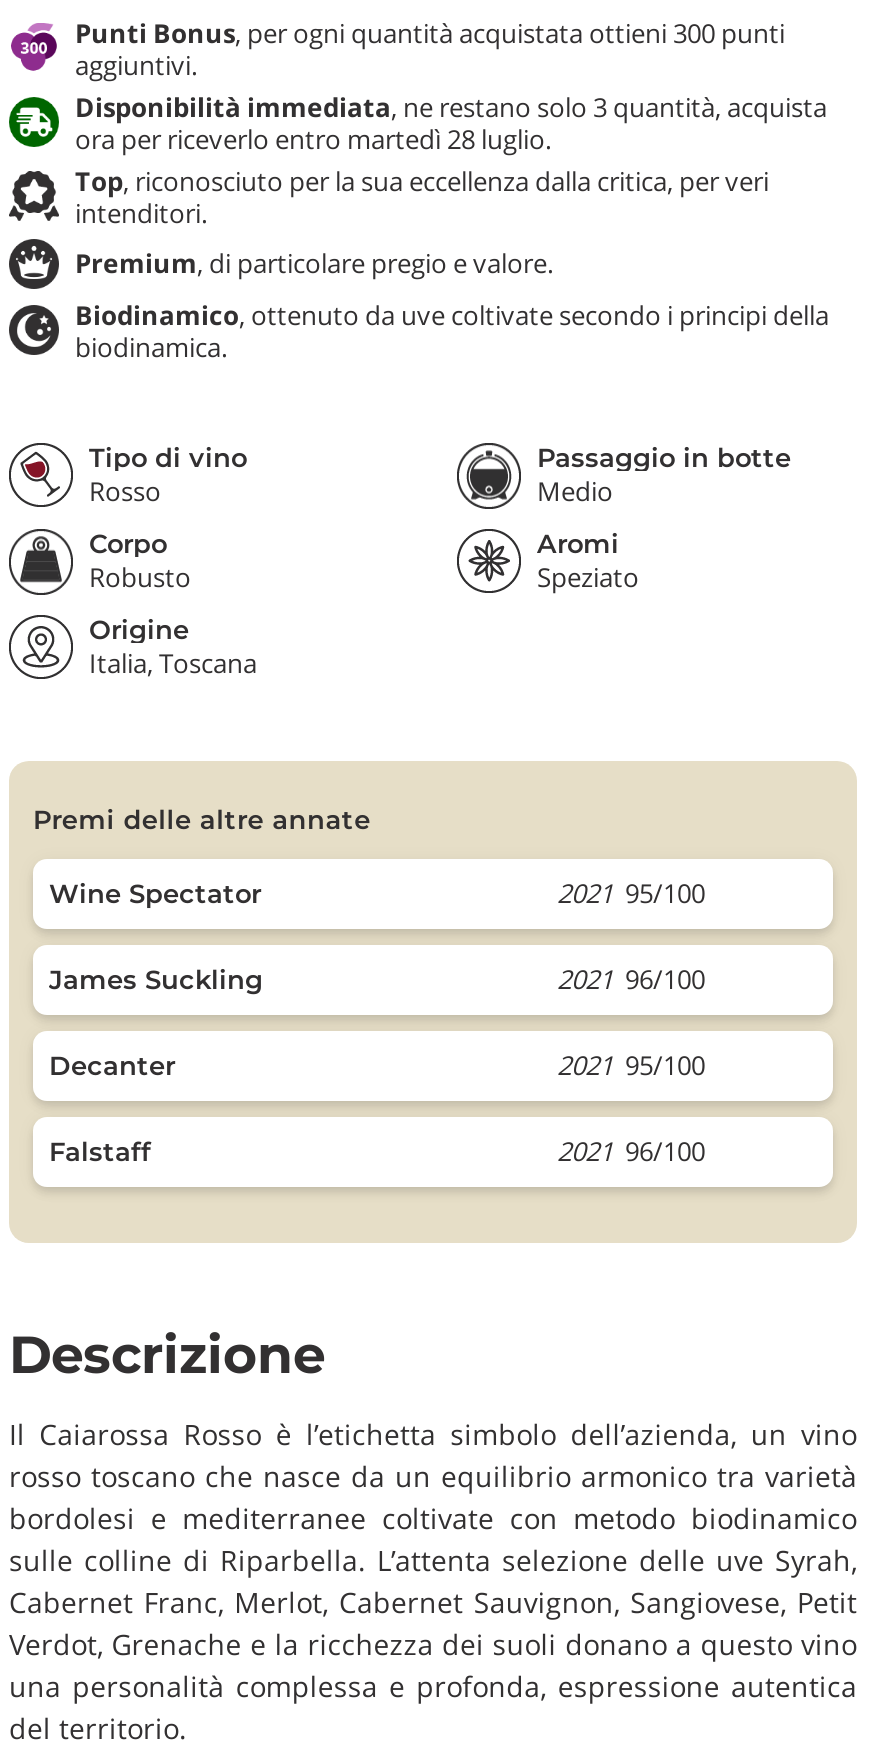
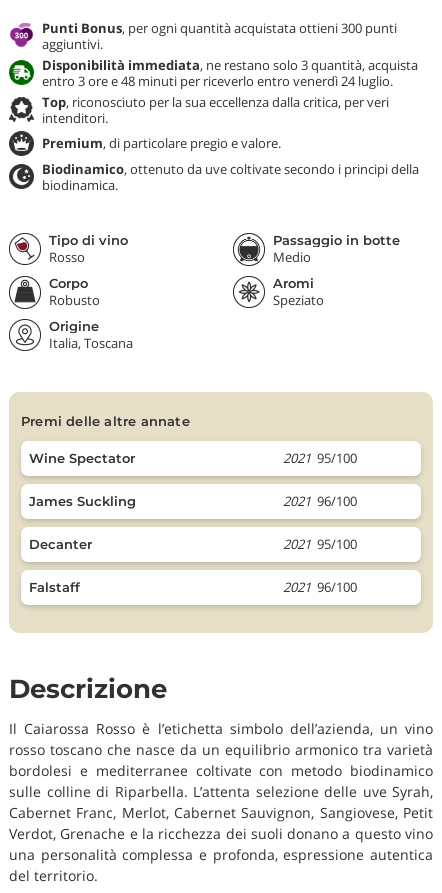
[75,121,551,157] ora per riceverlo entro martedì 28 luglio. -> [42,72,393,90] entro 3 ore e 48 minuti per riceverlo entro venerdì 24 luglio.

